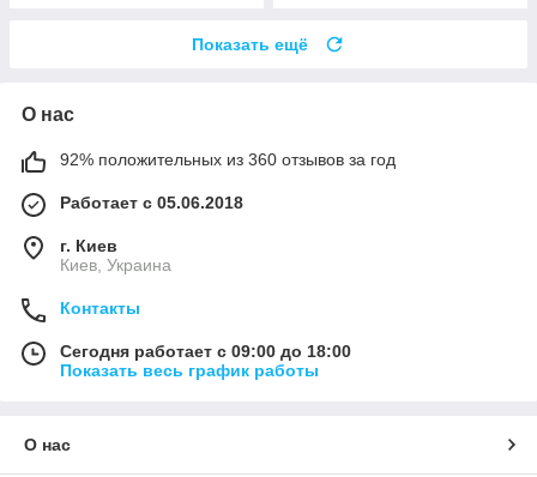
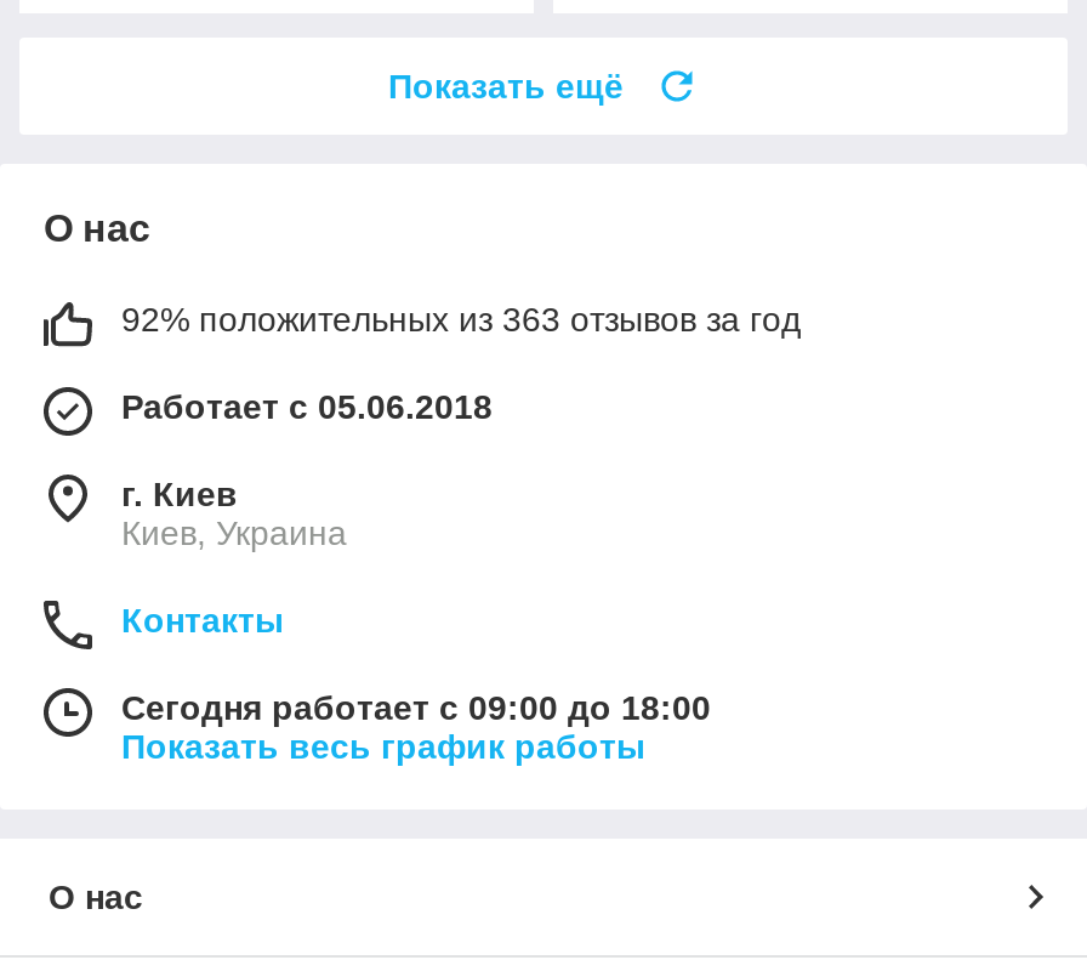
[60,150,396,169] 92% положительных из 360 отзывов за год -> [121,301,801,340] 92% положительных из 363 отзывов за год

